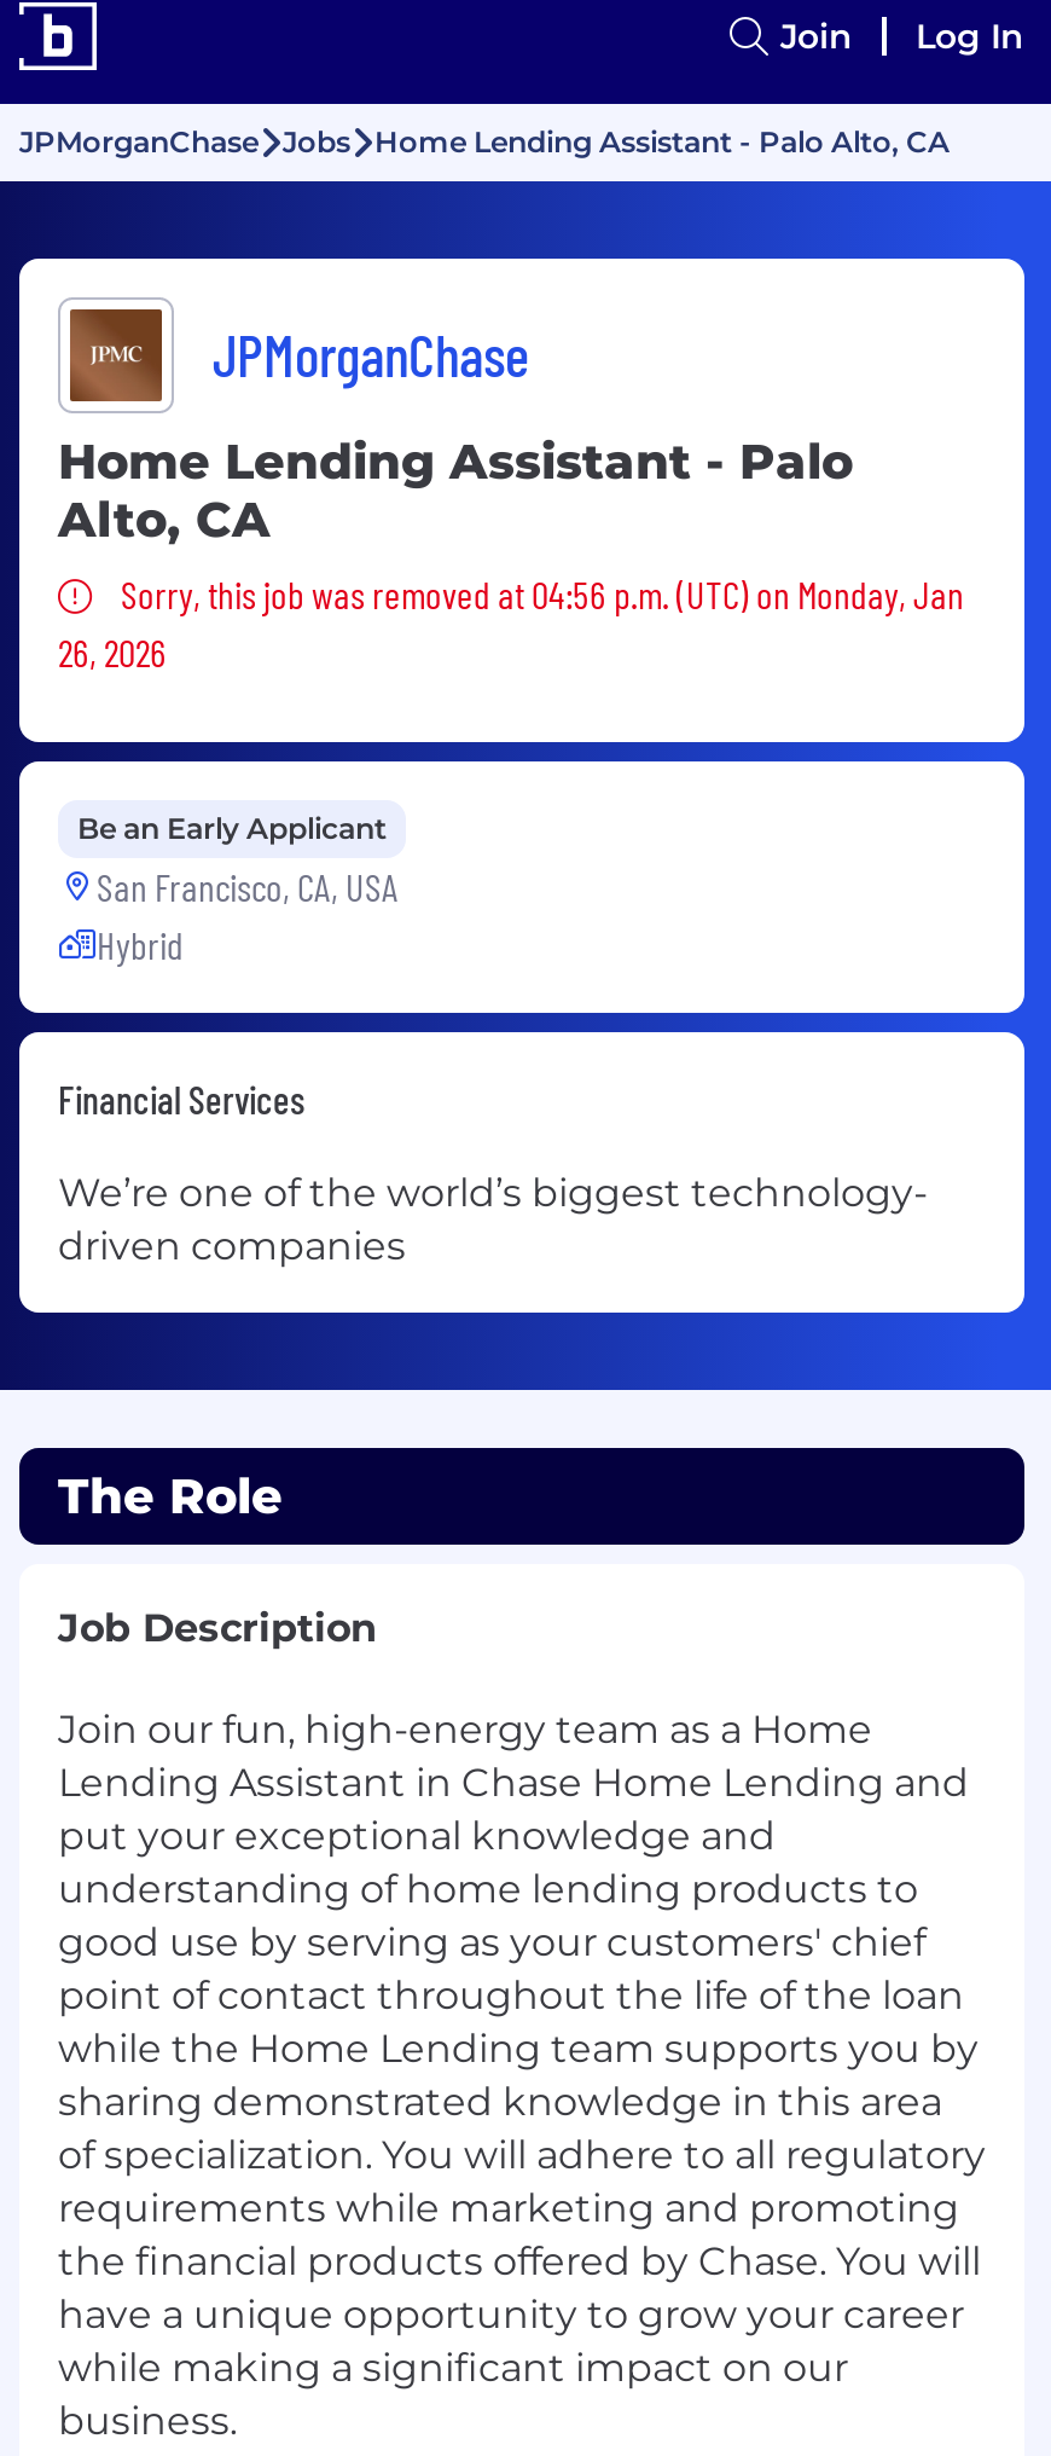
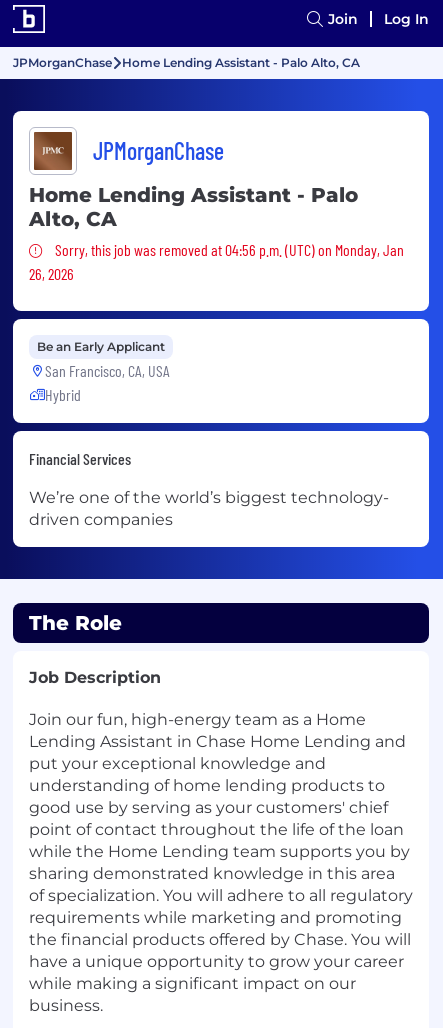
[283,123,350,160] Jobs -> none

